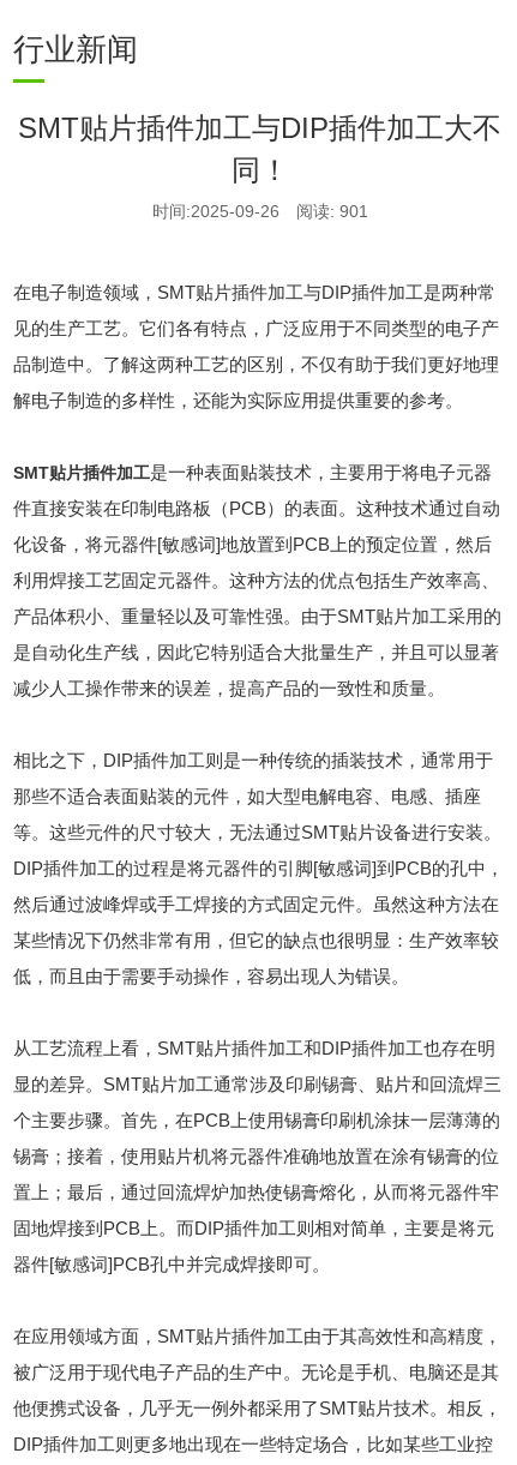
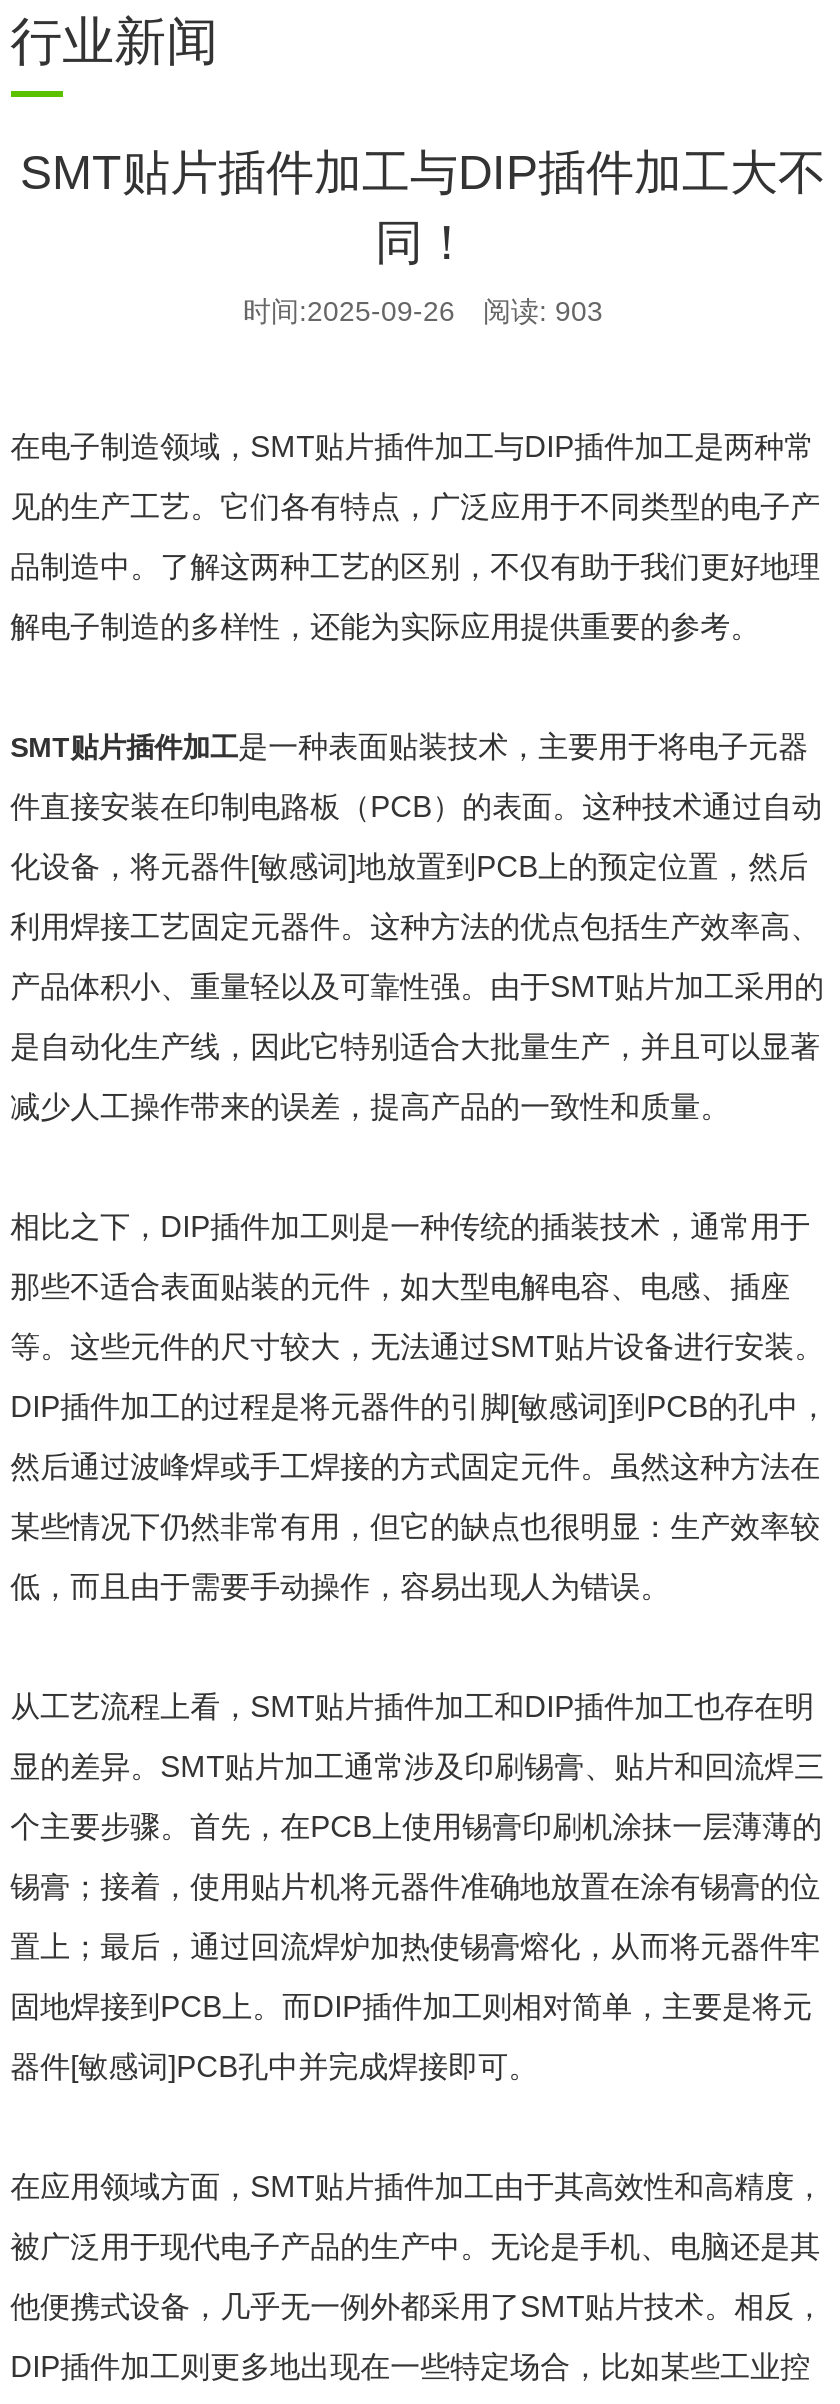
[152,202,368,221] 时间:2025-09-26 阅读: 901 -> [243,296,603,328] 时间:2025-09-26 阅读: 903

